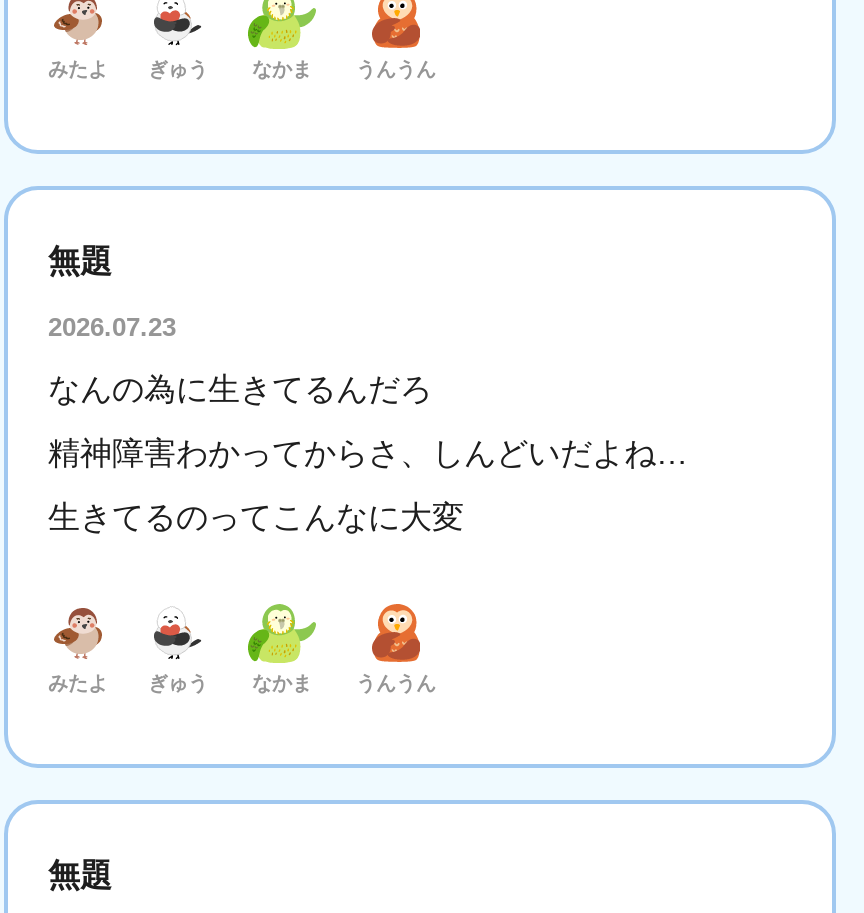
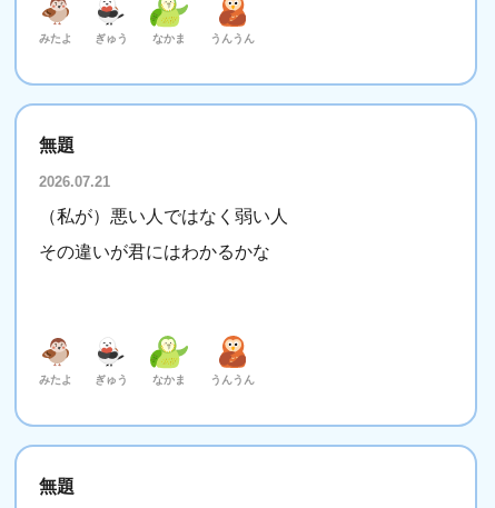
[48,313,688,535] 2026.07.23 | なんの為に生きてるんだろ | 精神障害わかってからさ、しんどいだよね… | 生きてるのってこんなに大変 -> [39,174,288,262] 2026.07.21 | （私が）悪い人ではなく弱い人 | その違いが君にはわかるかな

